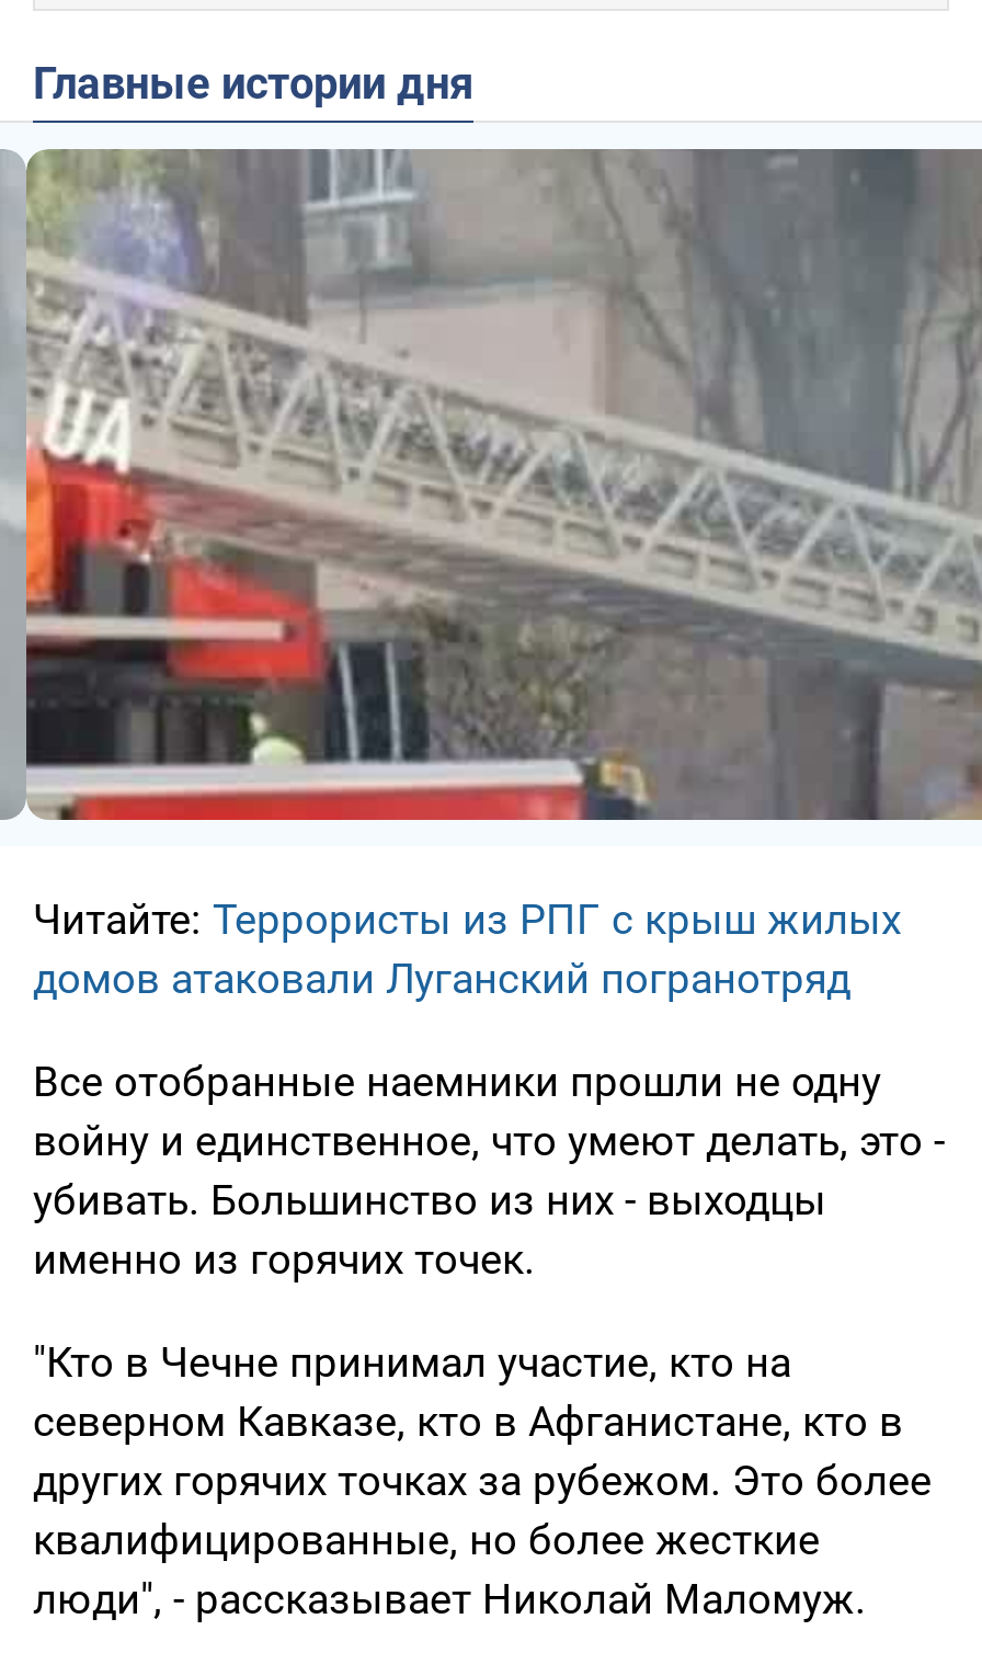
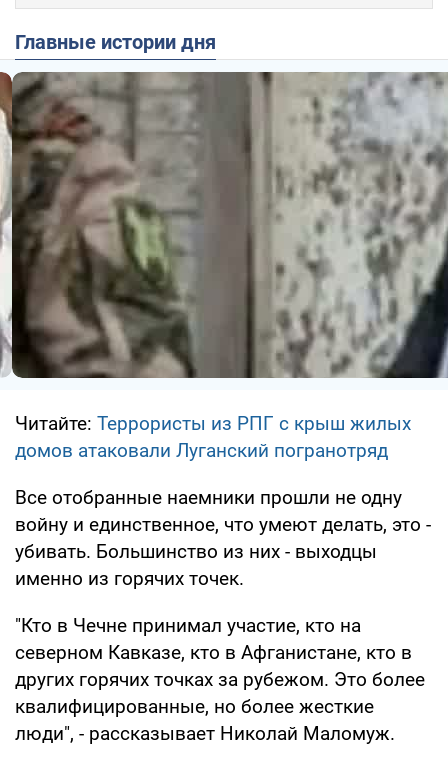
[7,149,975,822] [image] -> [3,72,445,379] [image]

